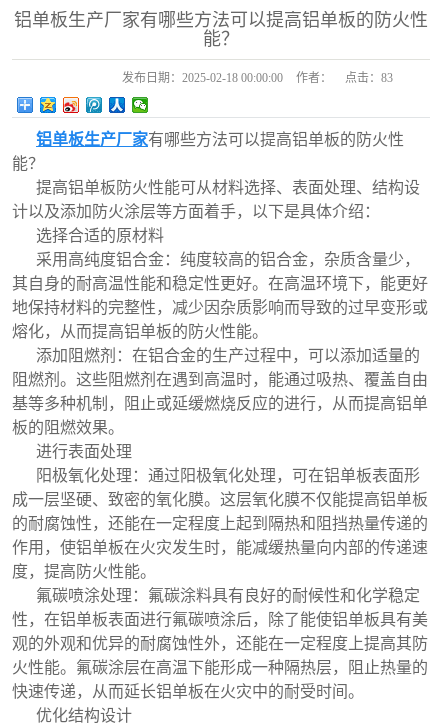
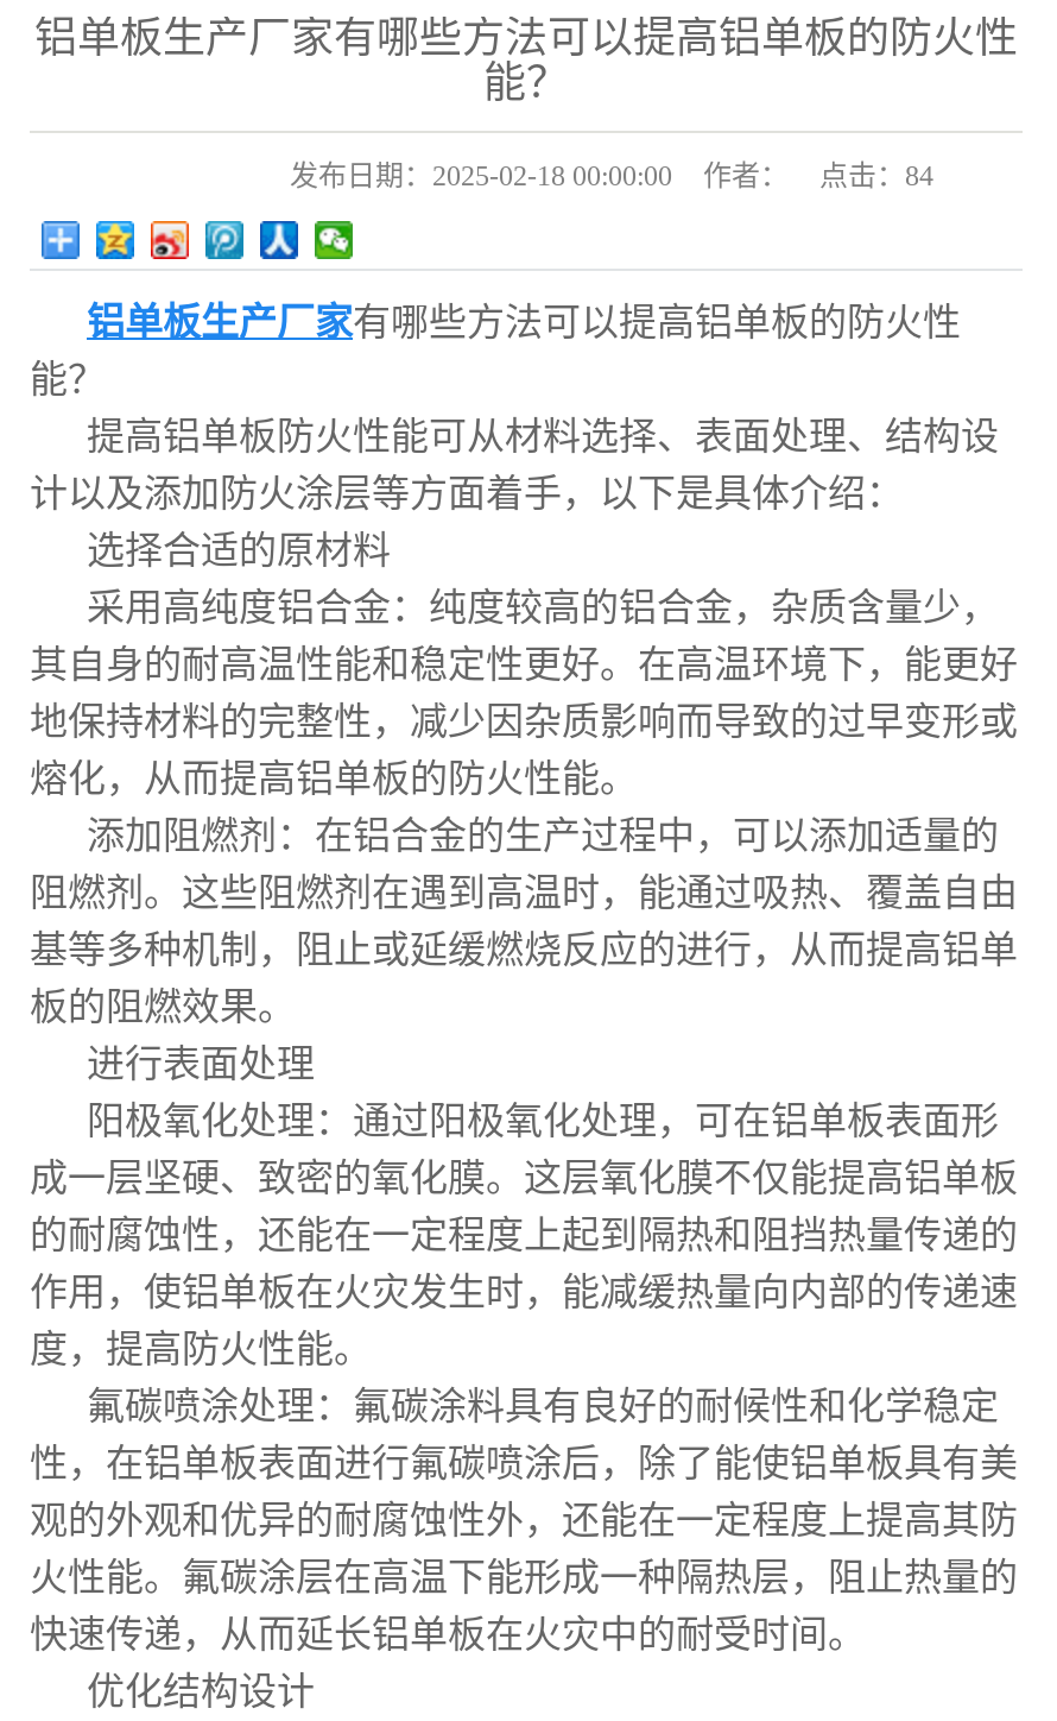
[121,71,392,85] 发布日期：2025-02-18 00:00:00 作者： 点击：83 -> [290,159,933,193] 发布日期：2025-02-18 00:00:00 作者： 点击：84

